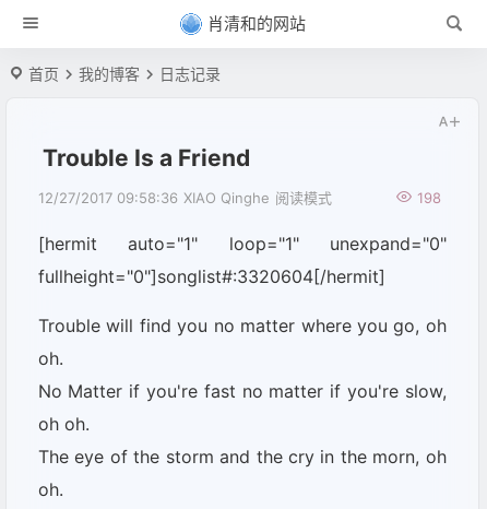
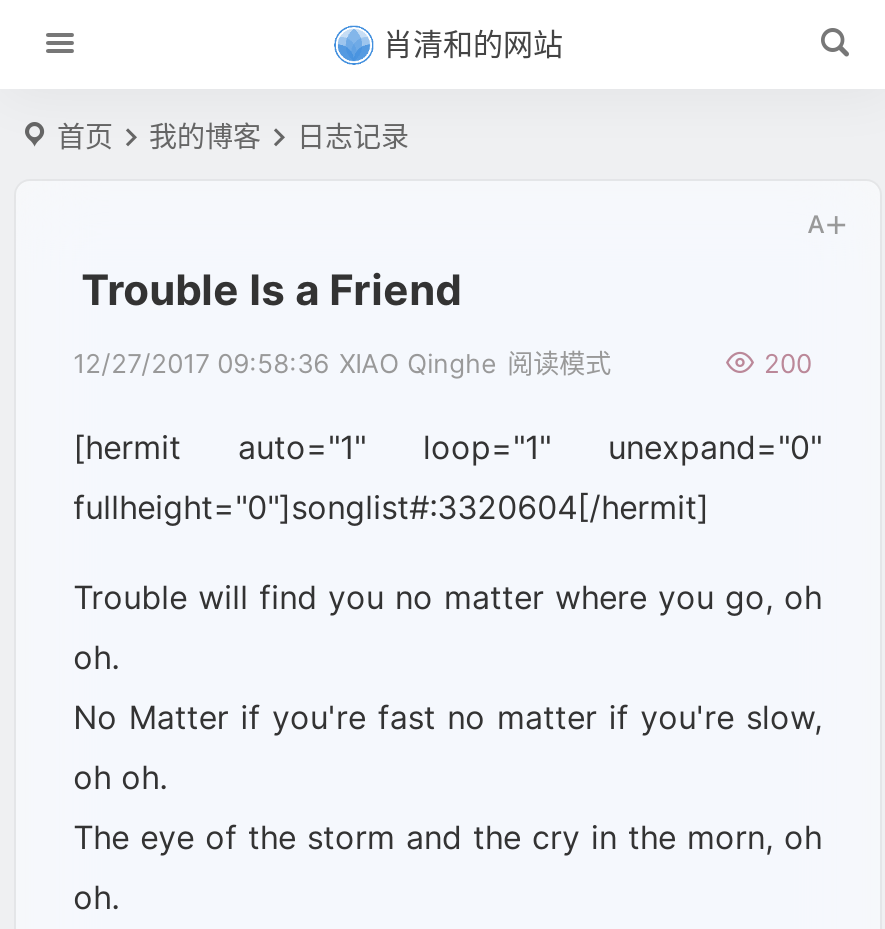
[417,189,441,206] 198 -> [764,347,812,379] 200

